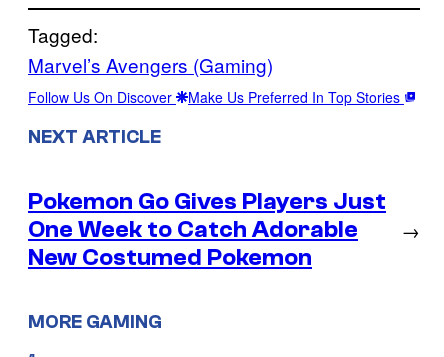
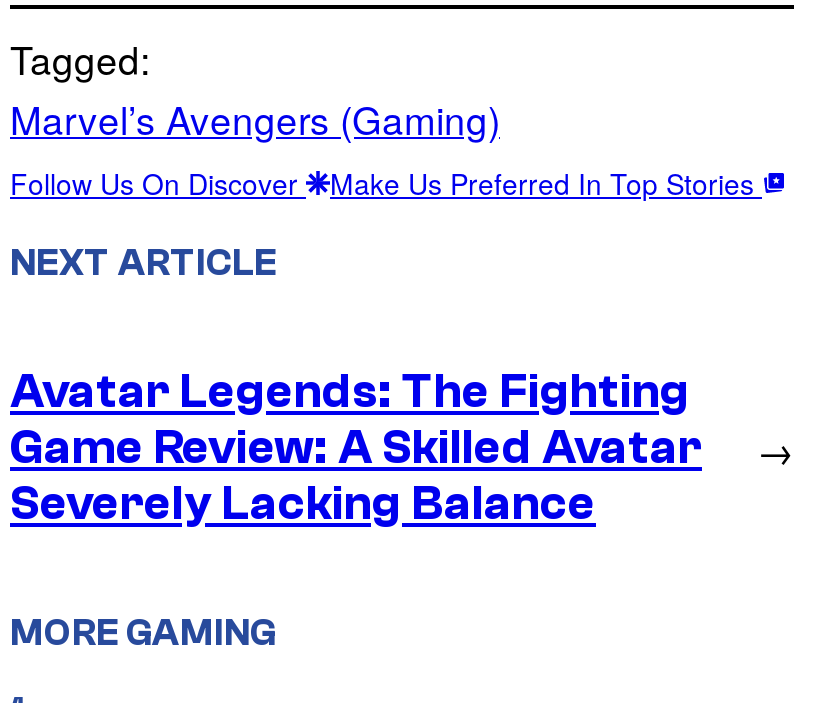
[28,187,386,270] Pokemon Go Gives Players Just | One Week to Catch Adorable | New Costumed Pokemon -> [10,364,702,530] Avatar Legends: The Fighting | Game Review: A Skilled Avatar | Severely Lacking Balance

